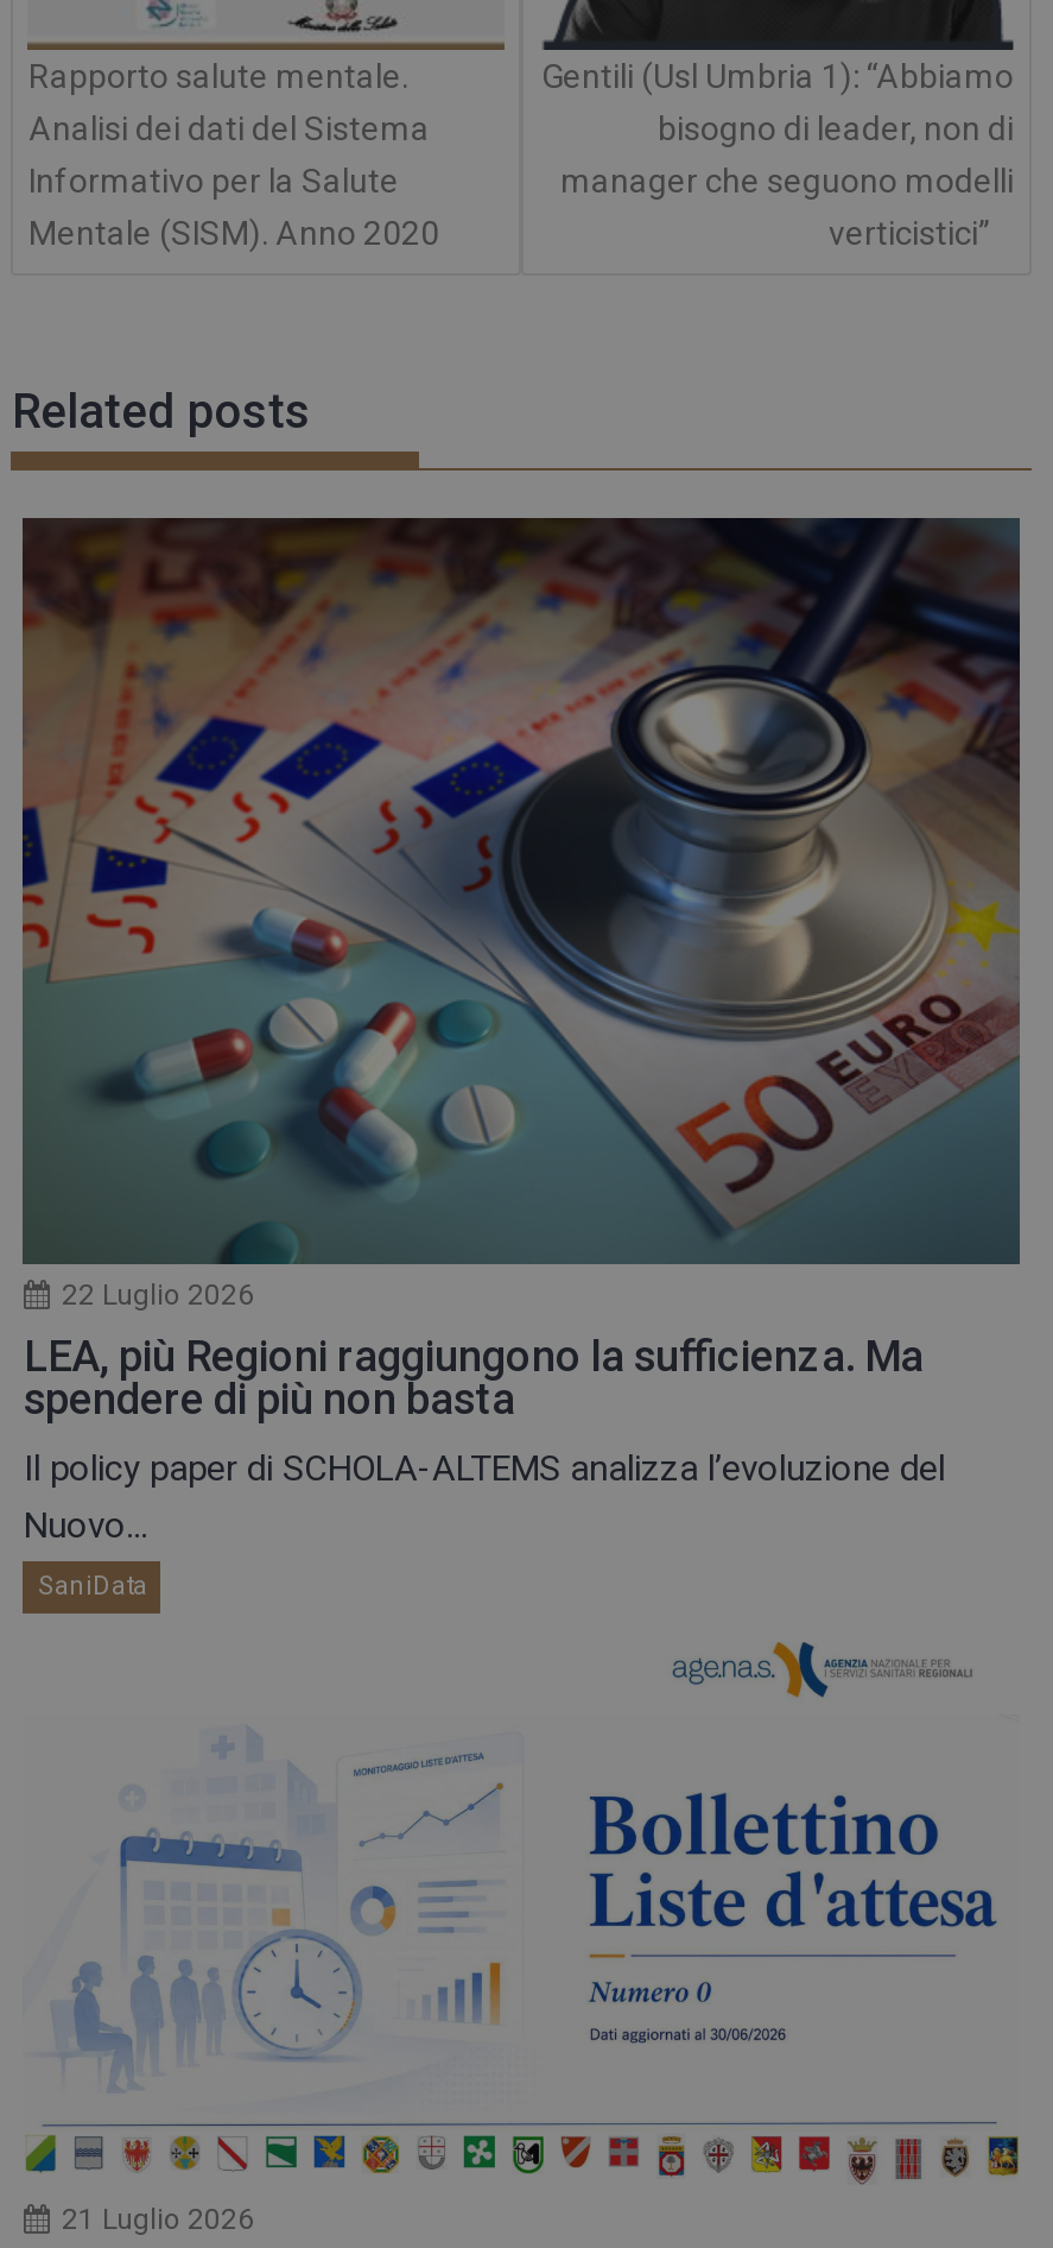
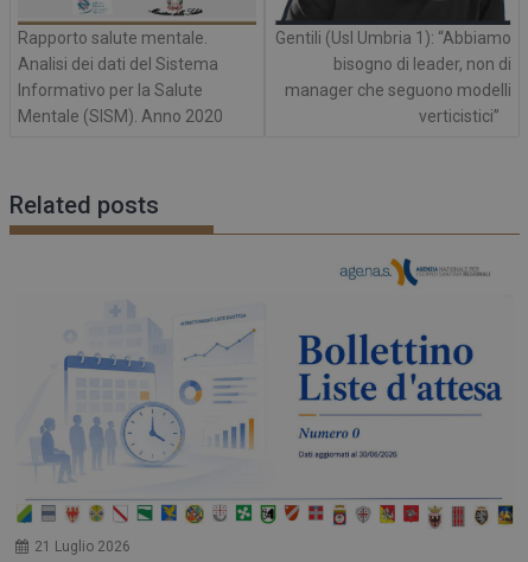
[20,516,1022,1602] [image] | 22 Luglio 2026 | LEA, più Regioni raggiungono la sufficienza. Ma | spendere di più non basta | Il policy paper di SCHOLA-ALTEMS analizza l’evoluzione del | Nuovo... | SaniData -> none

